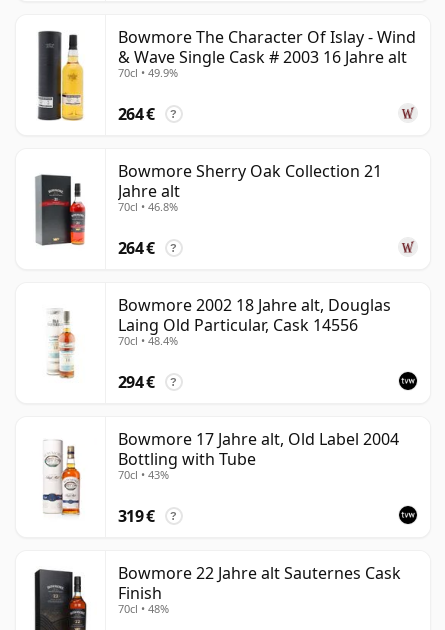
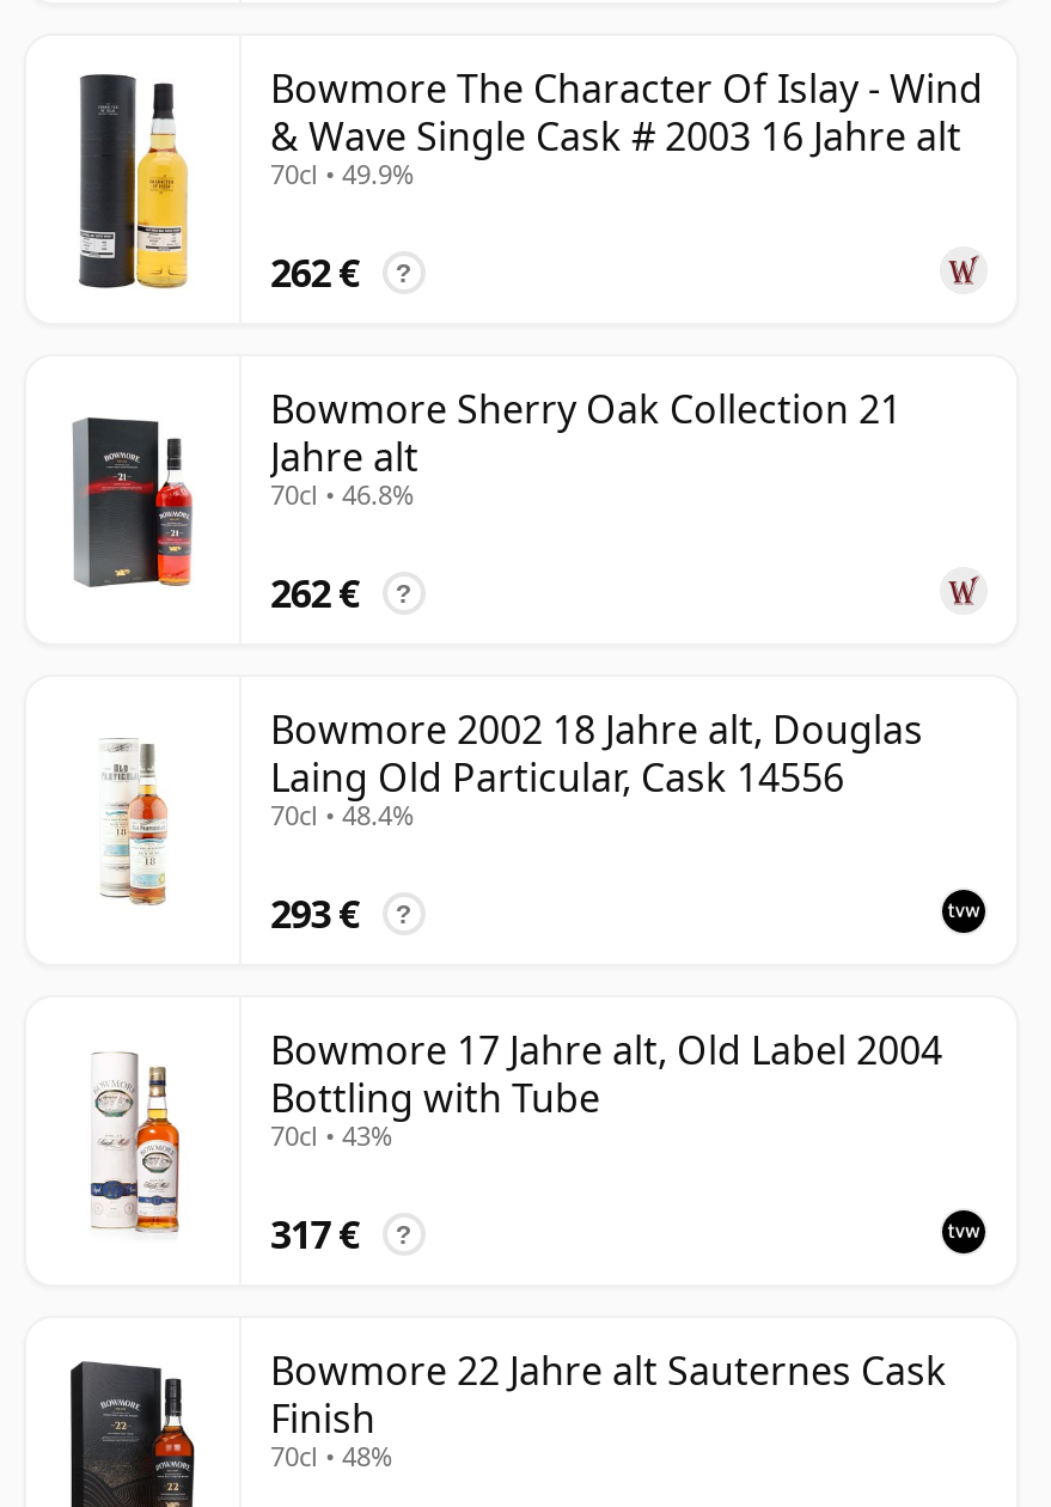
[118,103,155,125] 264 € -> [270,247,358,299] 262 €
[118,237,155,259] 264 € -> [270,567,358,620] 262 €
[118,371,155,393] 294 € -> [270,888,358,941] 293 €
[118,505,155,527] 319 € -> [270,1208,358,1261] 317 €

